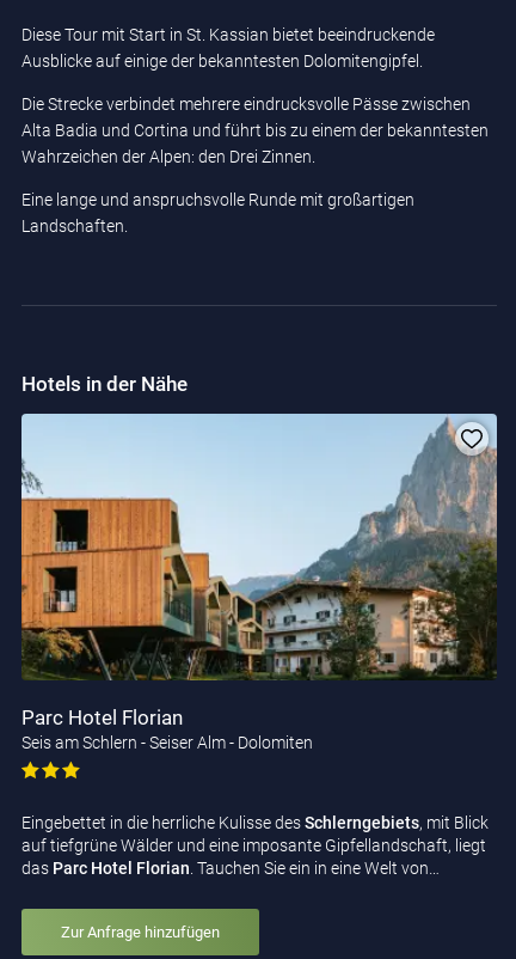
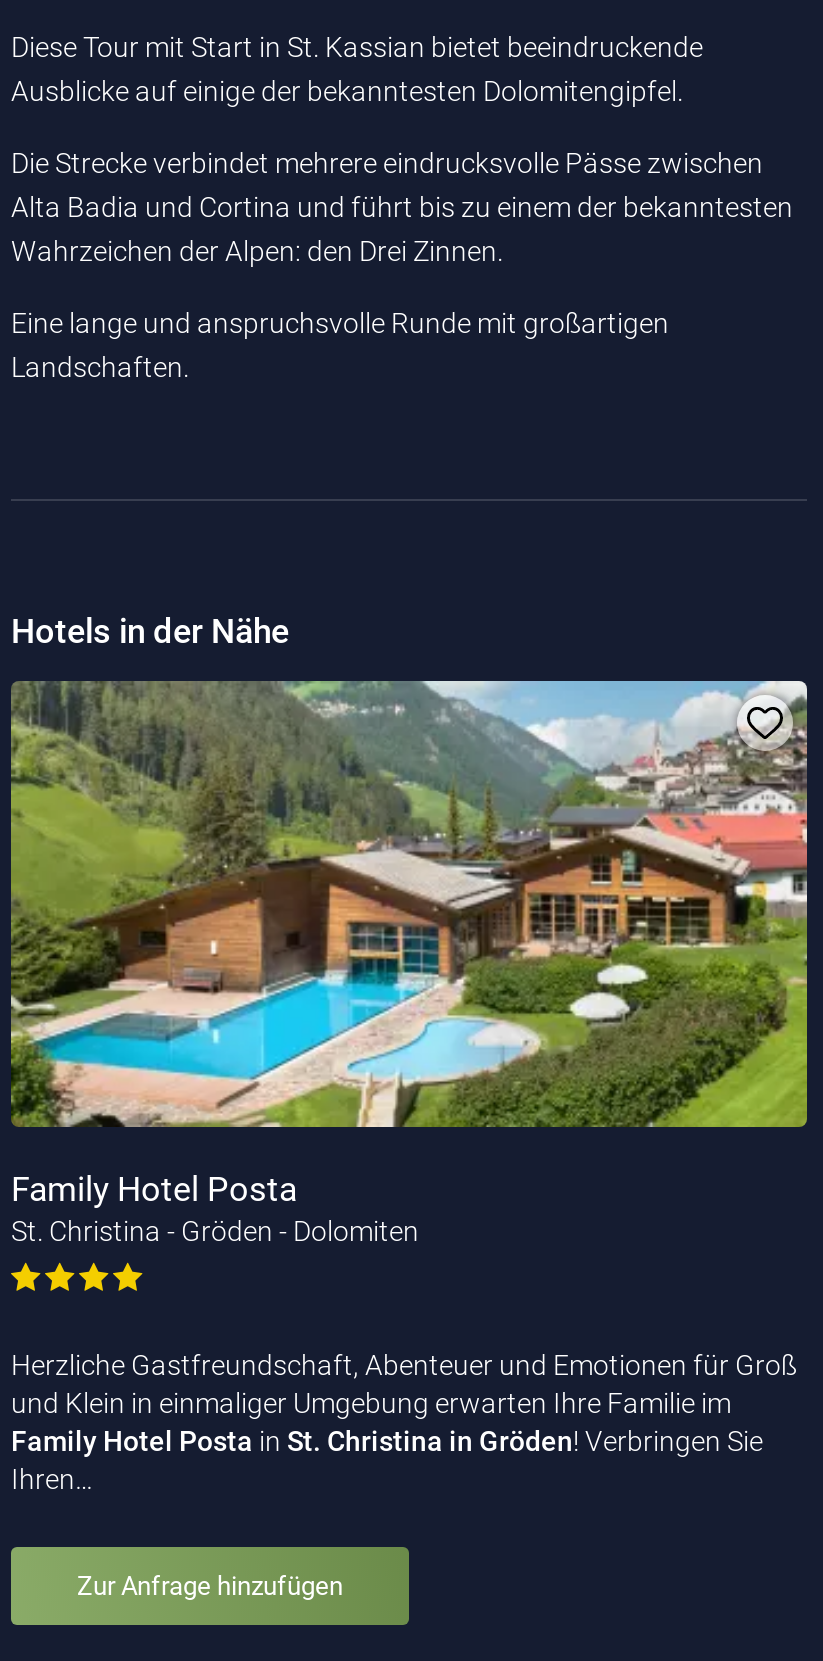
[20,413,498,752] [image] | Parc Hotel Florian | Seis am Schlern - Seiser Alm - Dolomiten -> [9,679,809,1247] [image] | Family Hotel Posta | St. Christina - Gröden - Dolomiten
[21,813,489,878] Eingebettet in die herrliche Kulisse des Schlerngebiets, mit Blick | auf tiefgrüne Wälder und eine imposante Gipfellandschaft, liegt | das Parc Hotel Florian. Tauchen Sie ein in eine Welt von… -> [11,1349,797,1495] Herzliche Gastfreundschaft, Abenteuer und Emotionen für Groß | und Klein in einmaliger Umgebung erwarten Ihre Familie im | Family Hotel Posta in St. Christina in Gröden! Verbringen Sie | Ihren…

